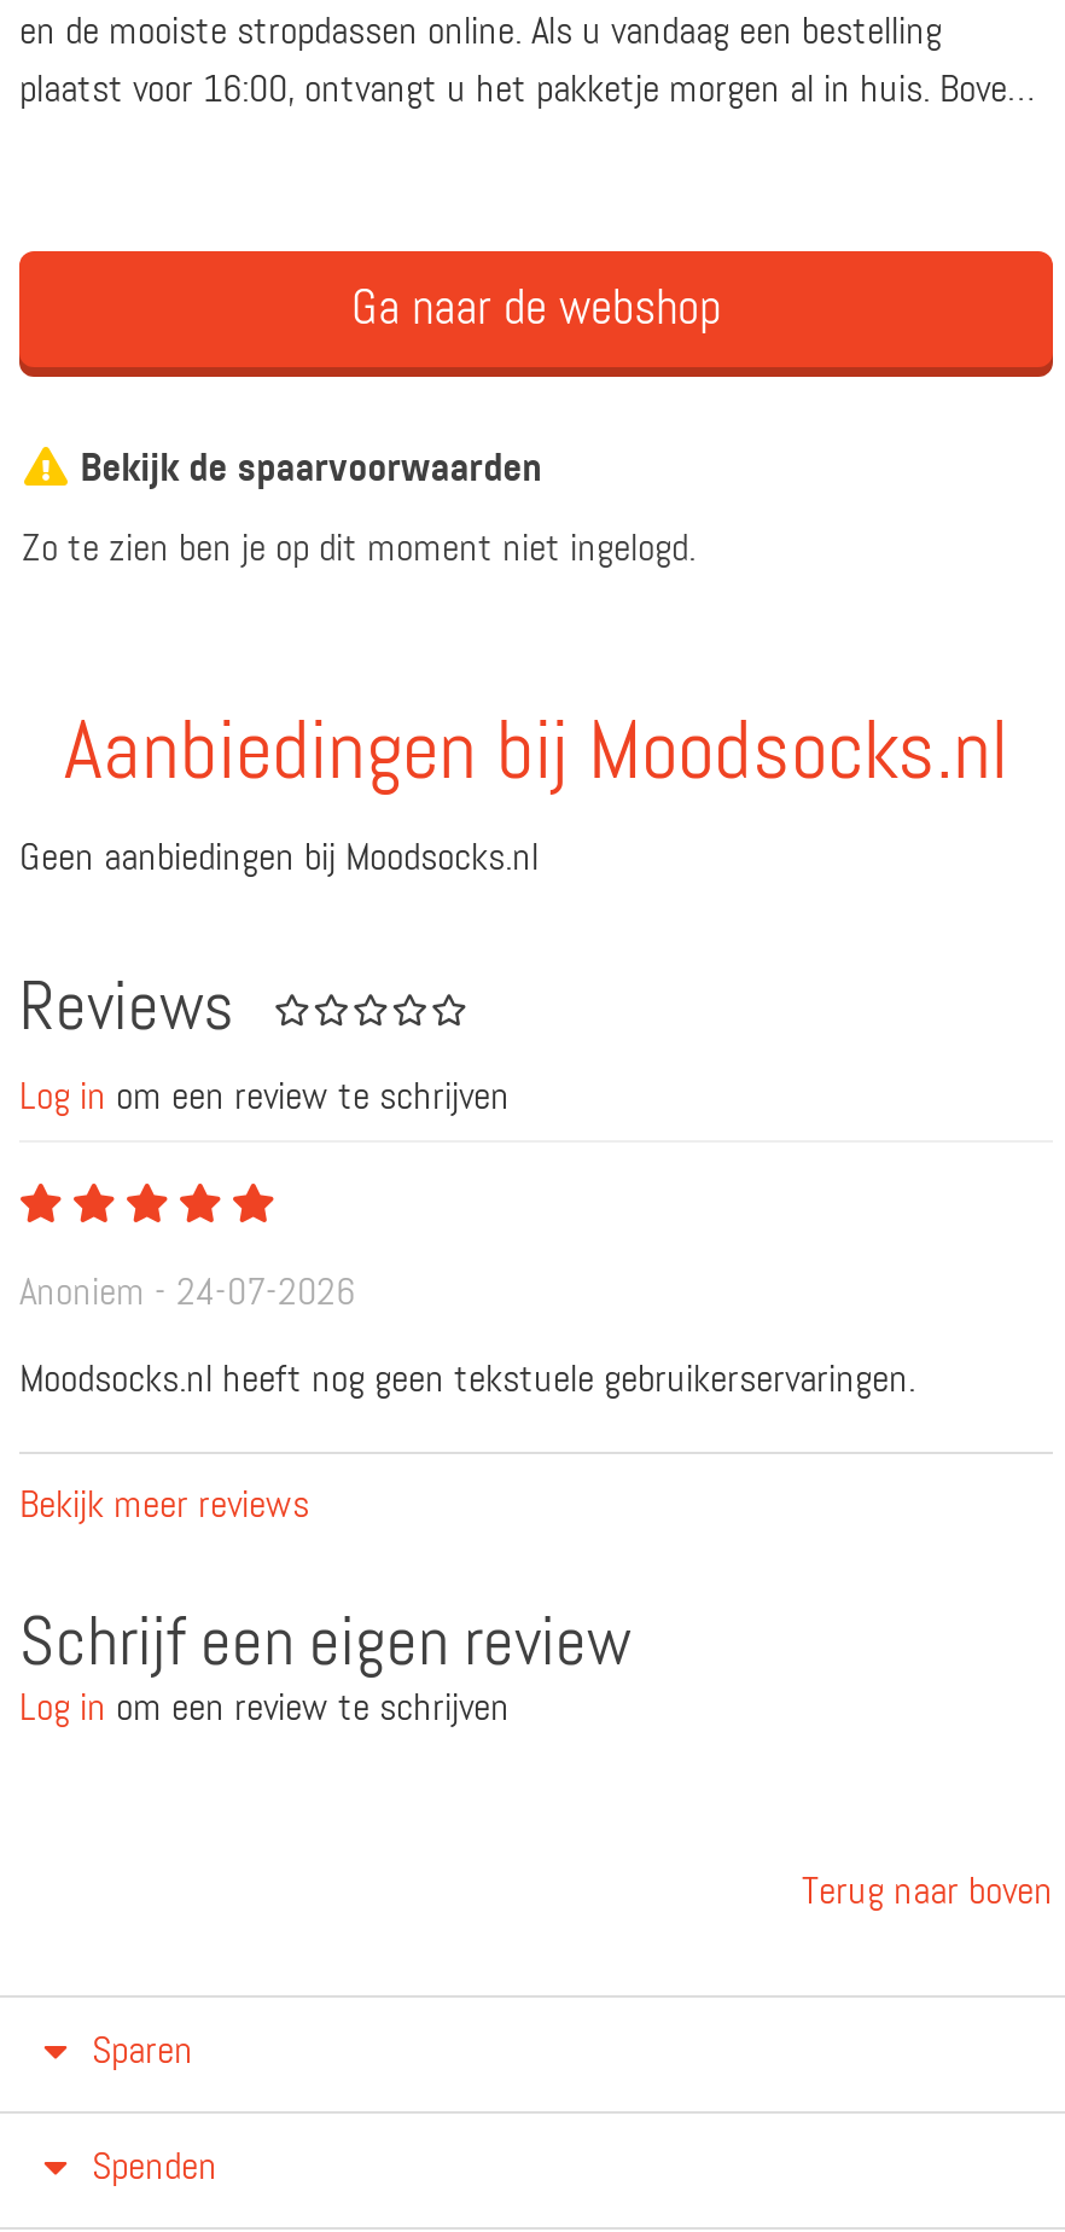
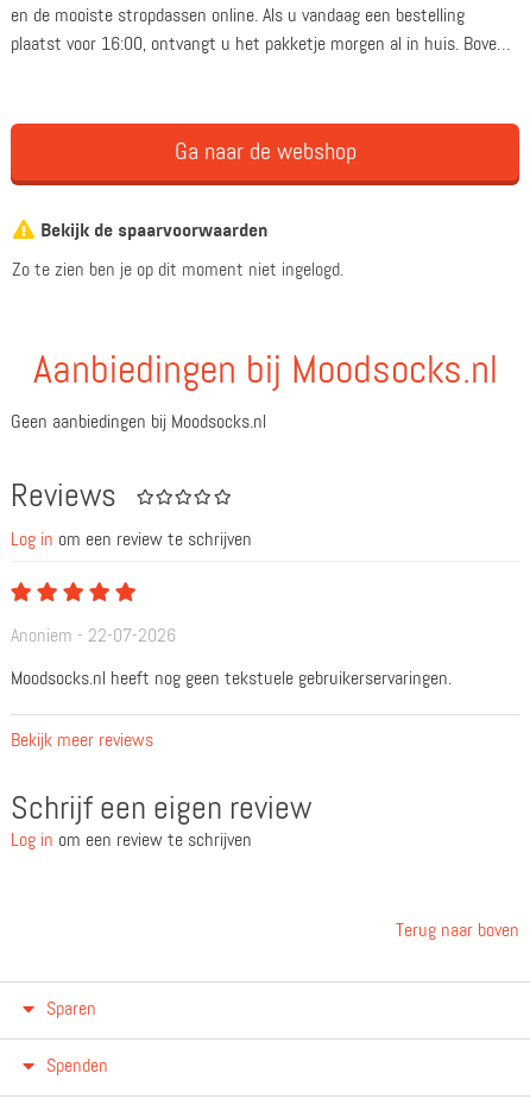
[19,1275,355,1313] Anoniem - 24-07-2026 -> [11,627,176,646] Anoniem - 22-07-2026

